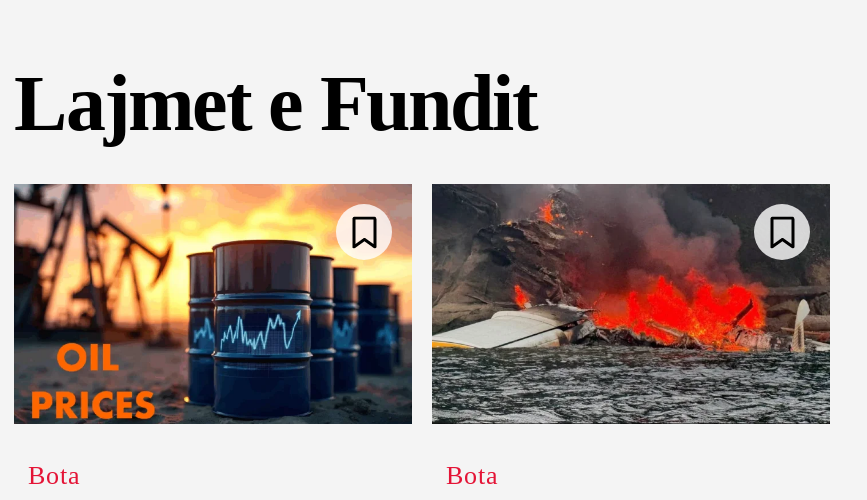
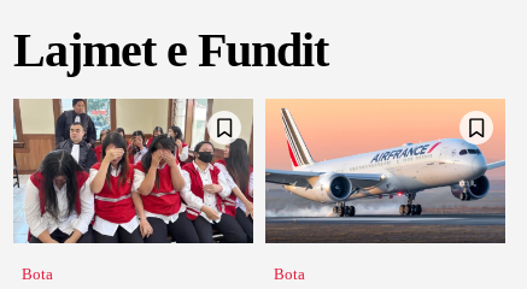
[12,182,414,426] [image] -> [12,98,254,244] [image]
[430,182,832,424] [image] -> [265,99,505,243] [image]

